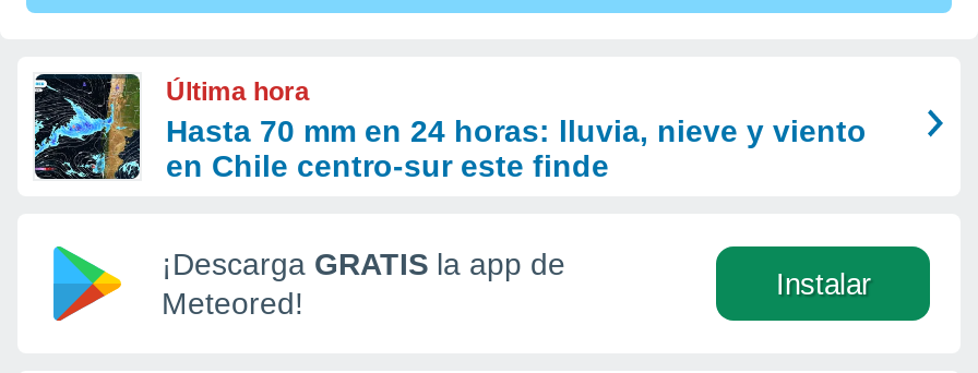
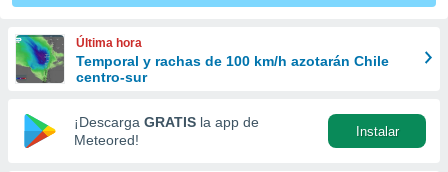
[33,74,867,183] [image] | Hasta 70 mm en 24 horas: lluvia, nieve y viento | en Chile centro-sur este finde -> [15,35,389,85] [image] | Temporal y rachas de 100 km/h azotarán Chile | centro-sur

